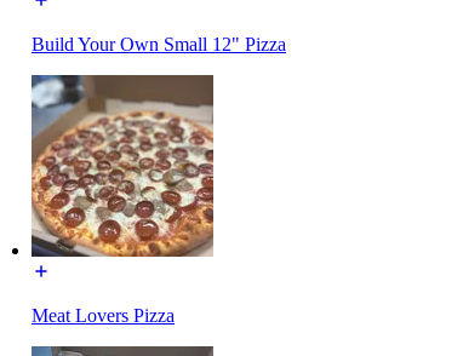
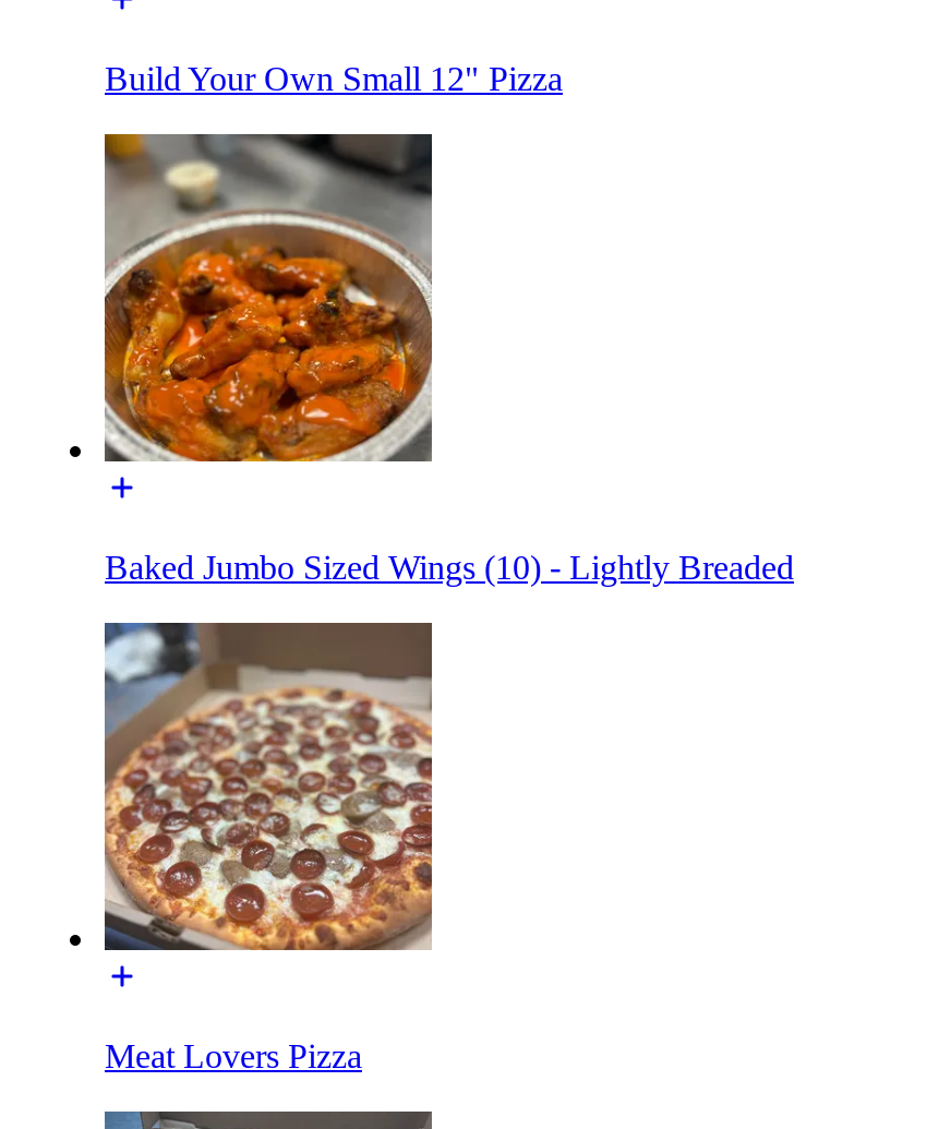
none -> [103,131,794,587] [image] | Baked Jumbo Sized Wings (10) - Lightly Breaded

